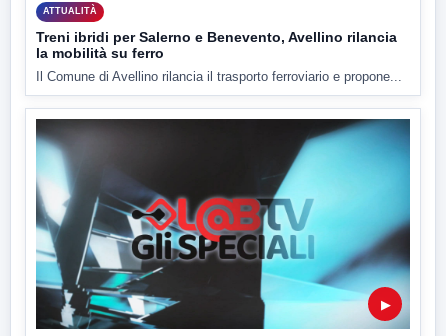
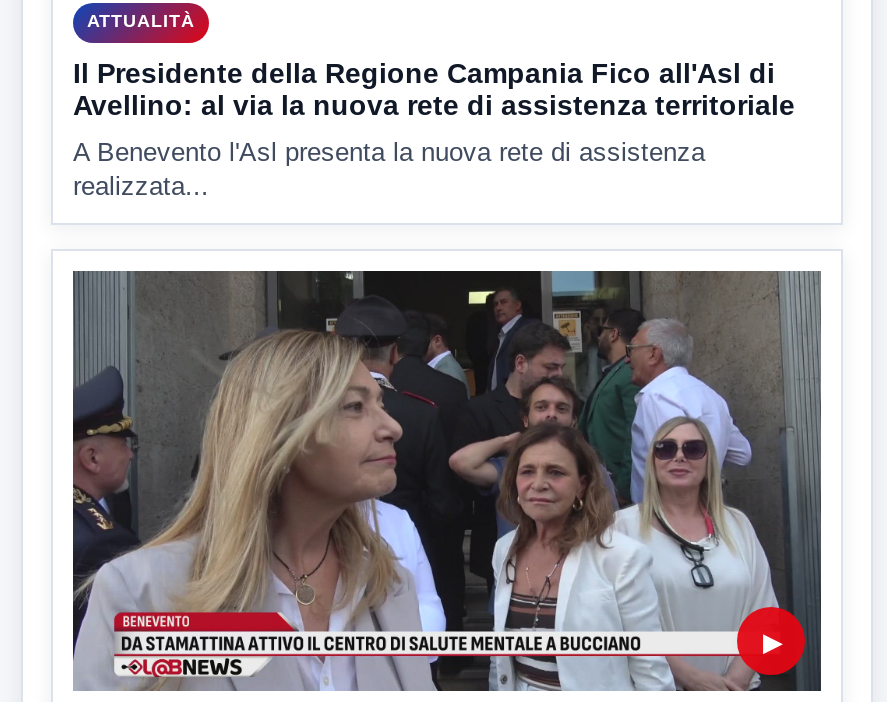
[36,29,397,61] Treni ibridi per Salerno e Benevento, Avellino rilancia | la mobilità su ferro -> [73,57,795,121] Il Presidente della Regione Campania Fico all'Asl di | Avellino: al via la nuova rete di assistenza territoriale
[36,69,402,84] Il Comune di Avellino rilancia il trasporto ferroviario e propone... -> [73,137,705,201] A Benevento l'Asl presenta la nuova rete di assistenza | realizzata...
[35,118,411,330] [image] -> [71,269,821,693] [image]

